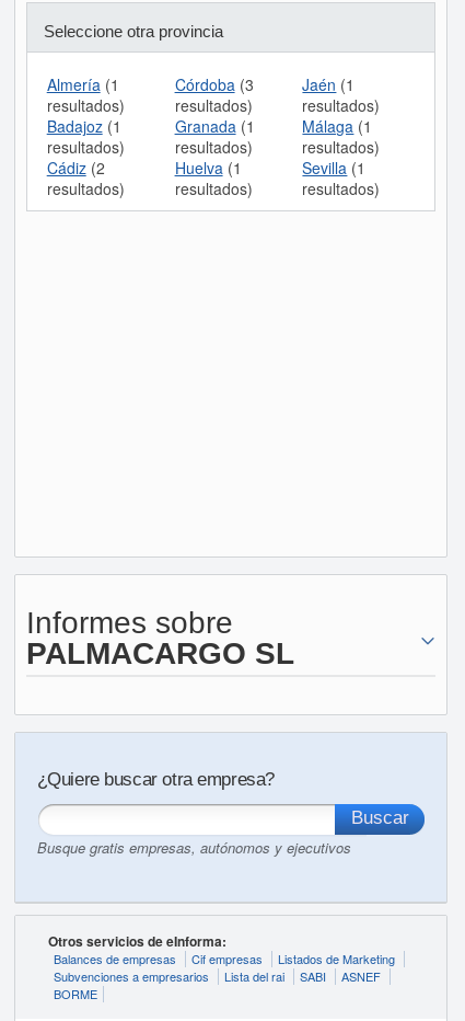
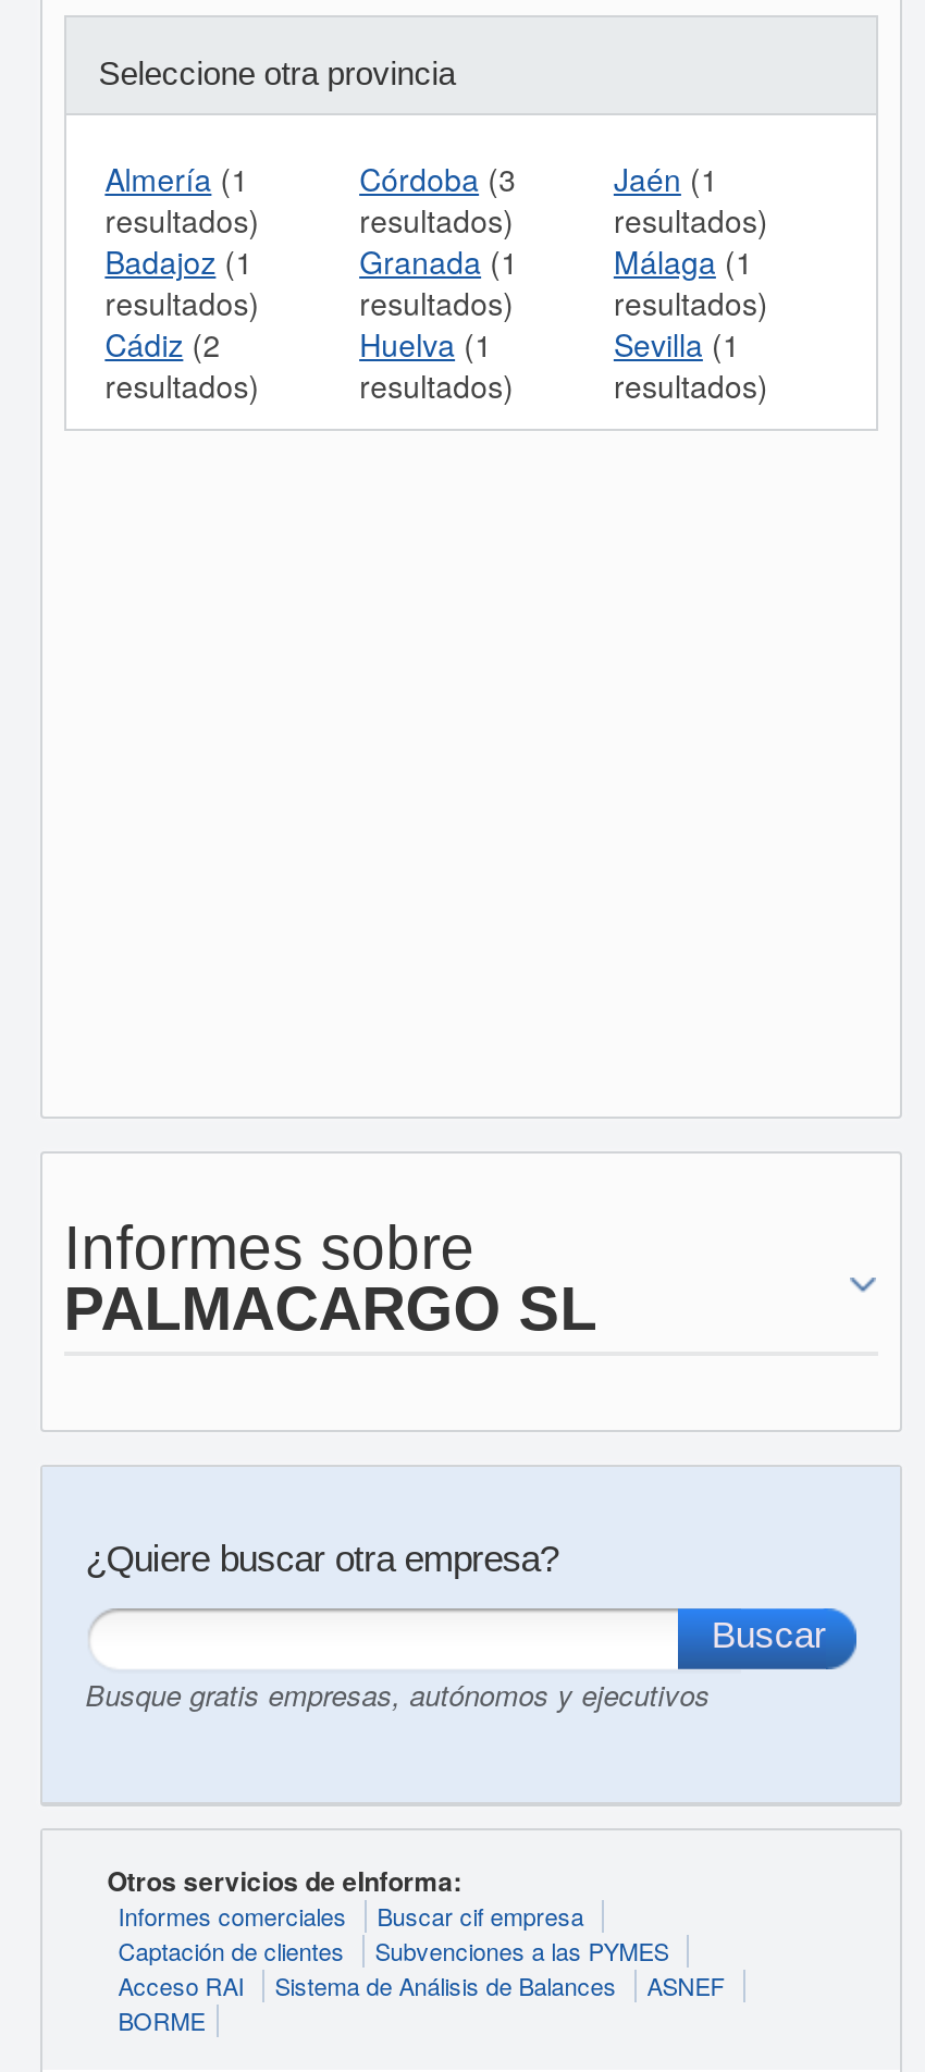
[53,950,395,985] Balances de empresas | Cif empresas | Listados de Marketing | Subvenciones a empresarios | Lista del rai | SABI -> [118,1898,669,2002] Informes comerciales | Buscar cif empresa | Captación de clientes | Subvenciones a las PYMES | Acceso RAI | Sistema de Análisis de Balances

